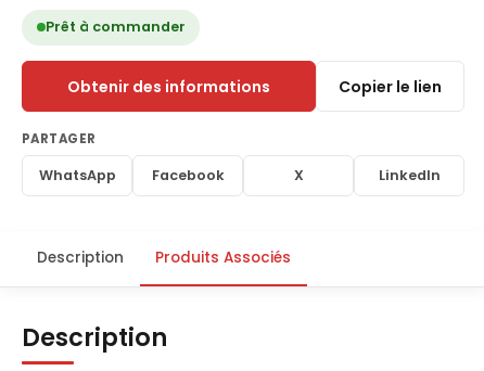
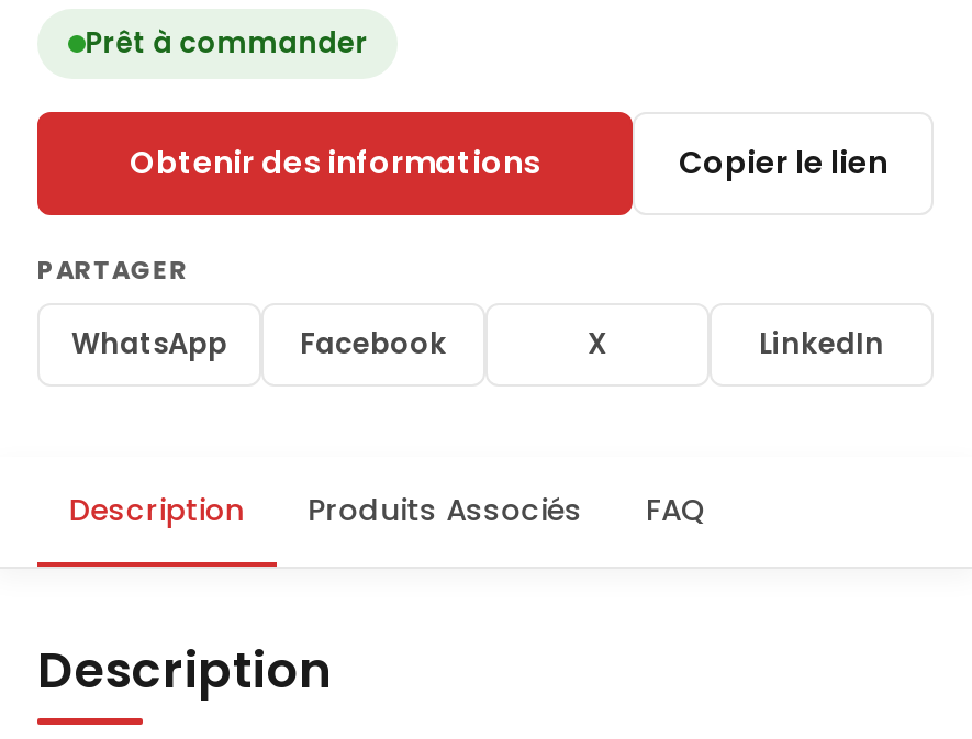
none -> [646,490,705,532] FAQ

